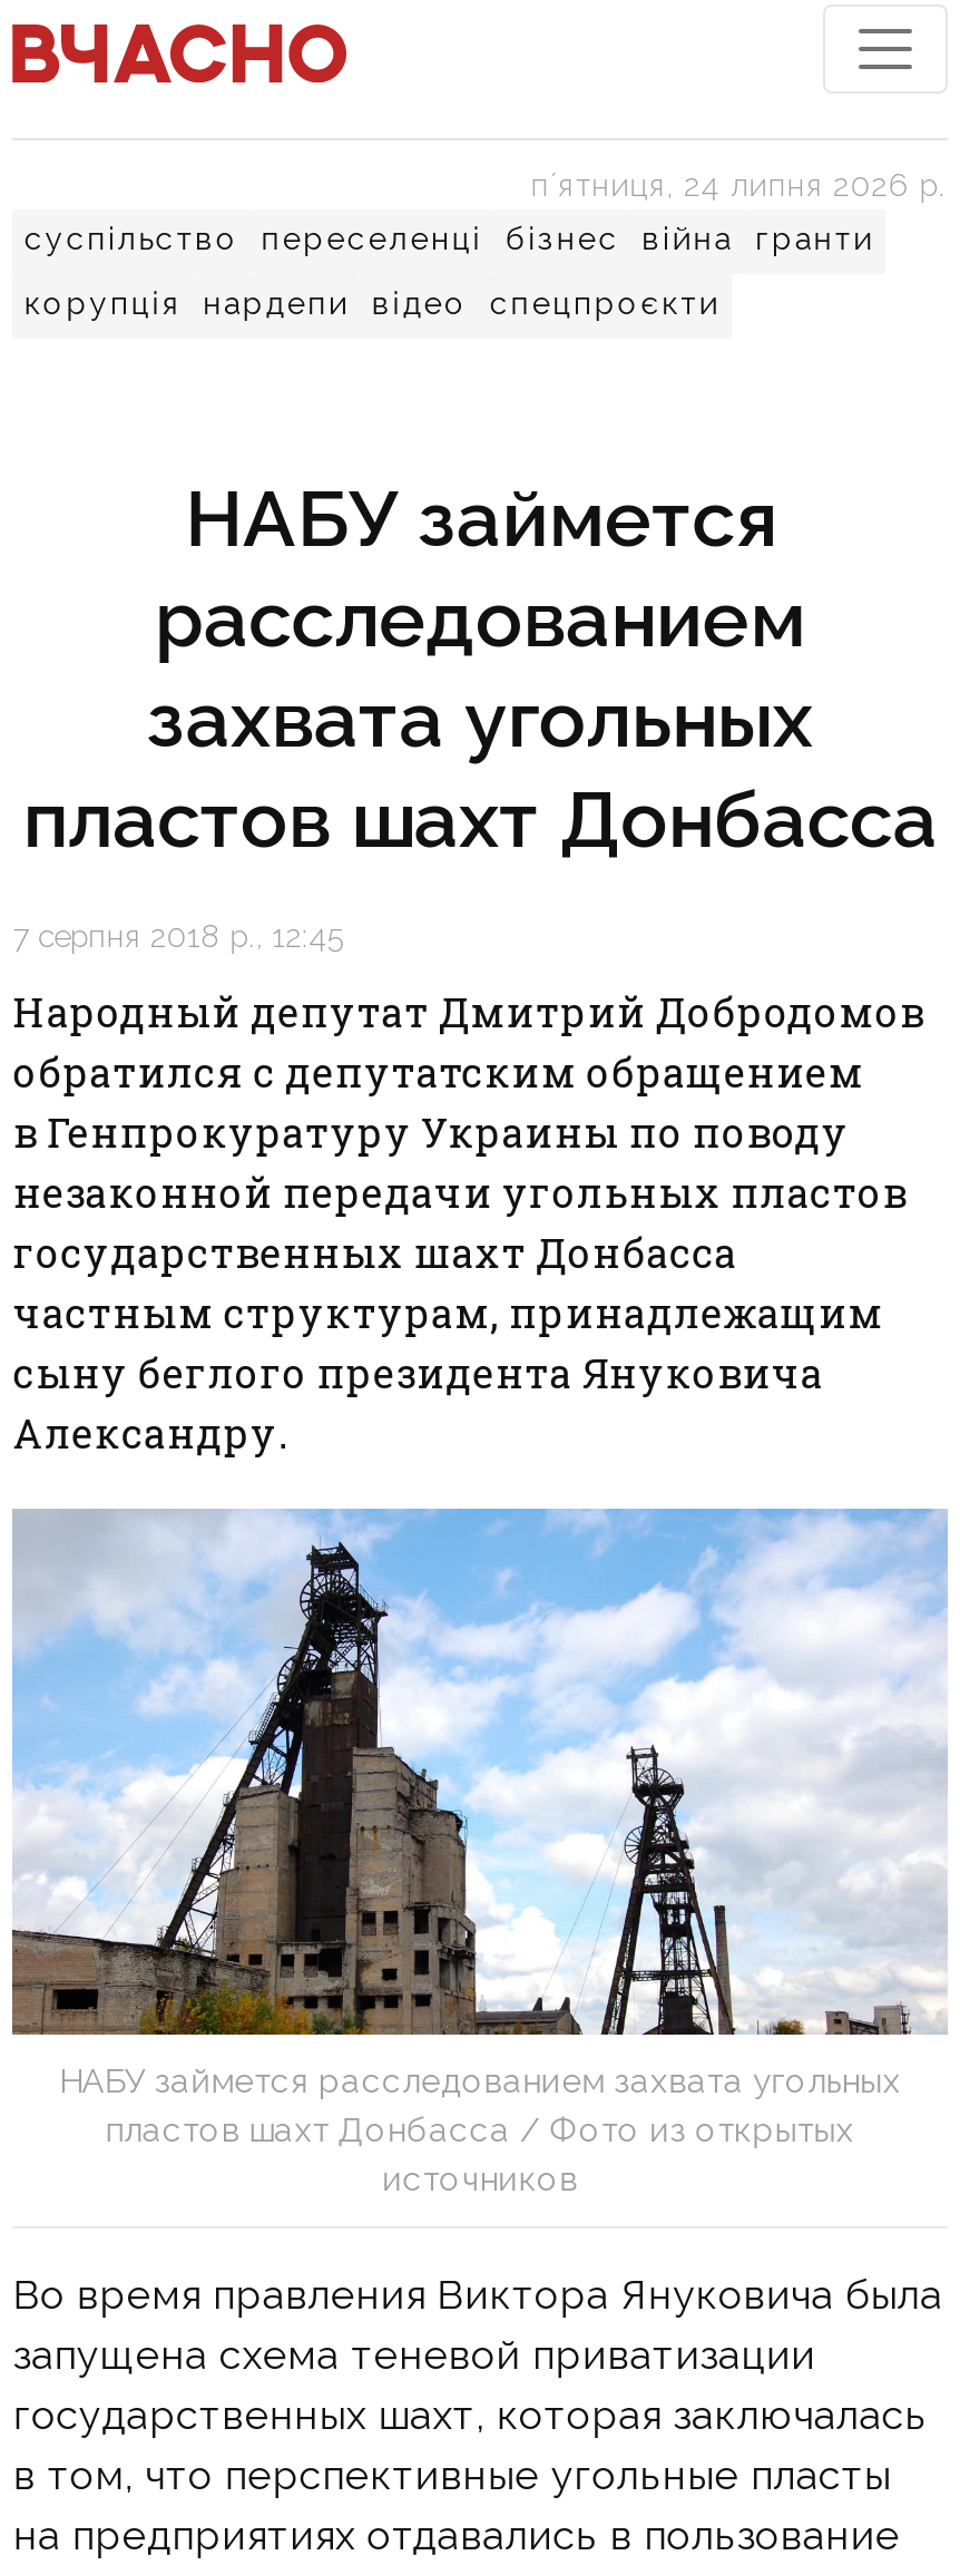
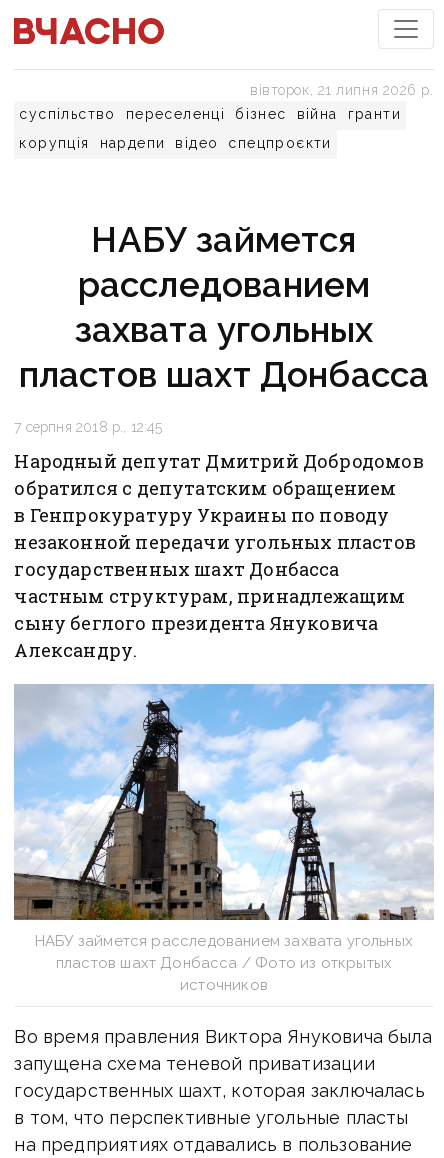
[531,167,947,203] пʼятниця, 24 липня 2026 р. -> [250,82,434,98] вівторок, 21 липня 2026 р.

